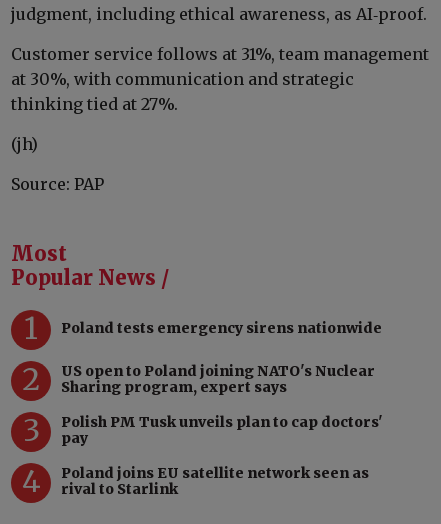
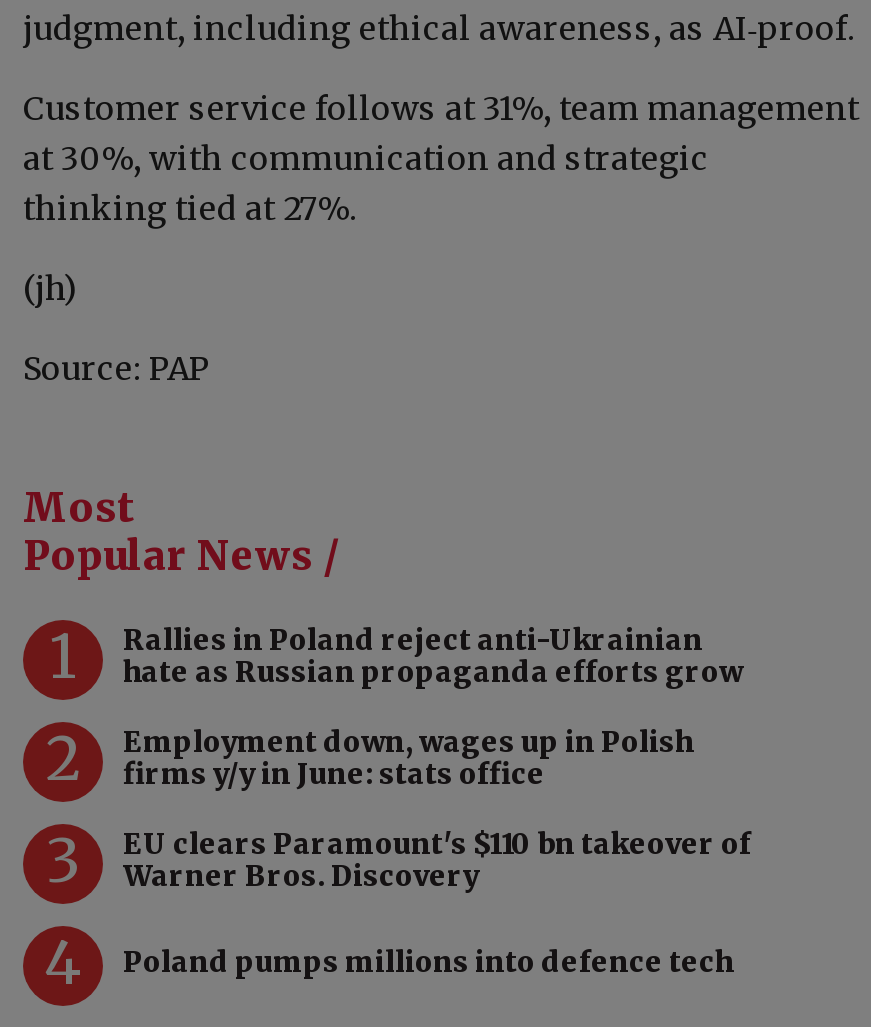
[61,319,382,337] Poland tests emergency sirens nationwide -> [123,622,743,690] Rallies in Poland reject anti-Ukrainian | hate as Russian propaganda efforts grow
[61,362,375,396] US open to Poland joining NATO's Nuclear | Sharing program, expert says -> [123,724,693,792] Employment down, wages up in Polish | firms y/y in June: stats office
[61,413,383,447] Polish PM Tusk unveils plan to cap doctors' | pay -> [123,826,751,894] EU clears Paramount's $110 bn takeover of | Warner Bros. Discovery
[61,464,369,498] Poland joins EU satellite network seen as | rival to Starlink -> [123,944,733,980] Poland pumps millions into defence tech

